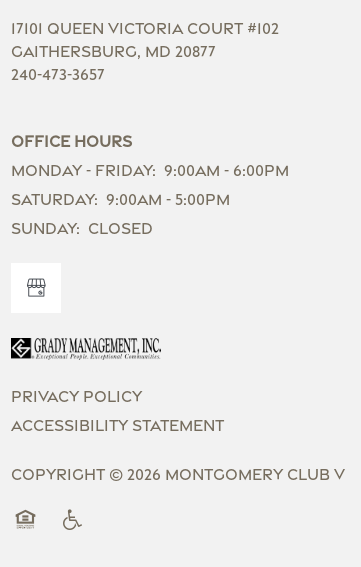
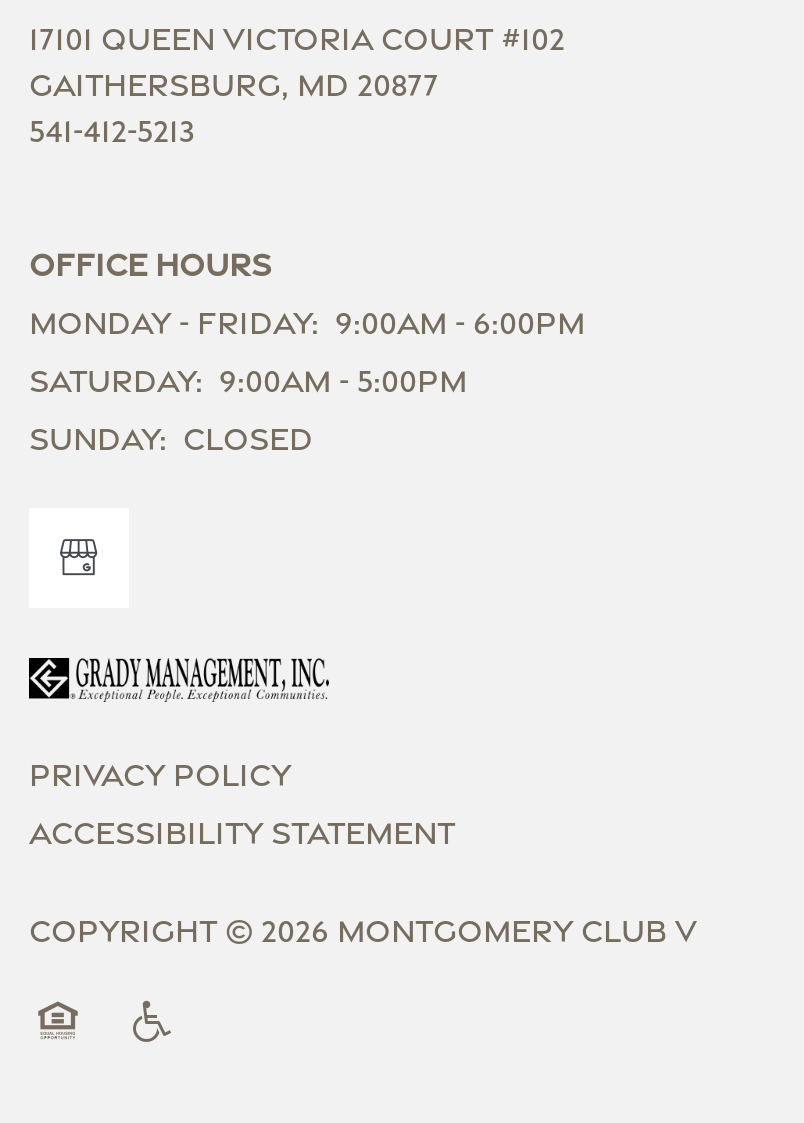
[11,65,105,84] 240-473-3657 -> [29,112,195,150] 541-412-5213

